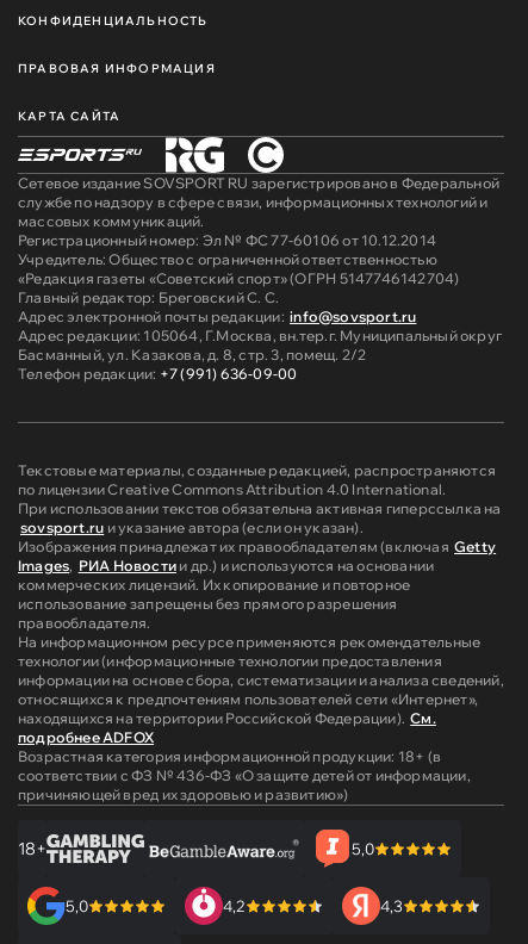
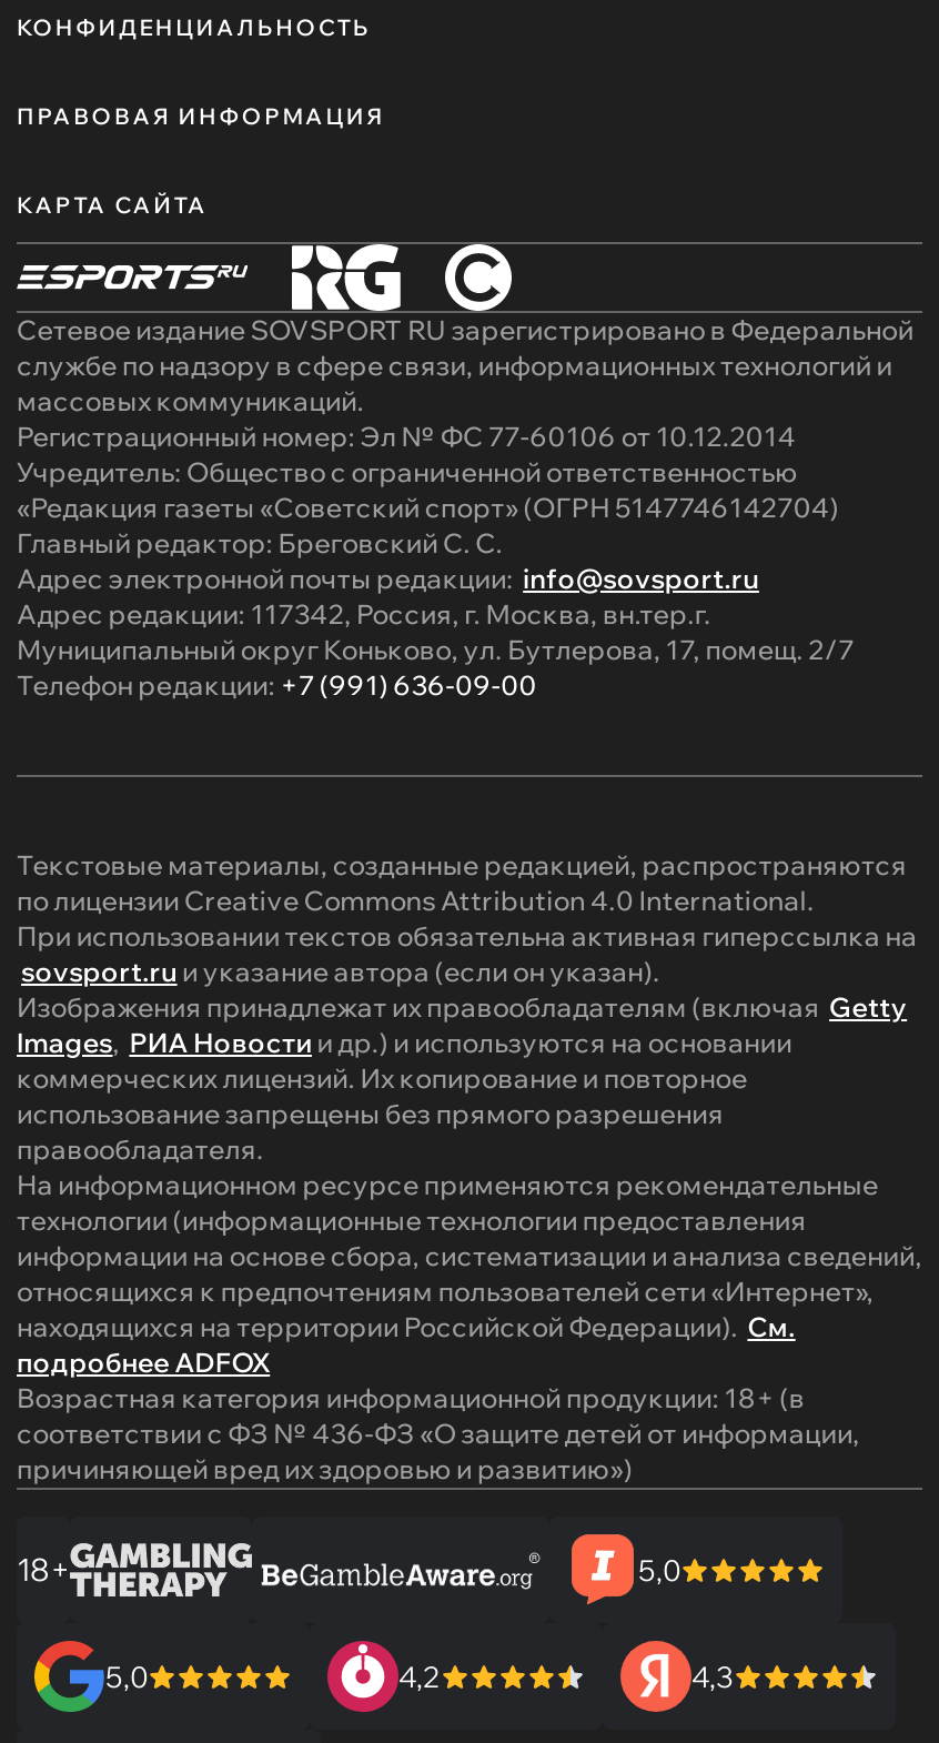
[18,327,502,364] Адрес редакции: 105064, Г.Москва, вн.тер.г. Муниципальный округ | Басманный, ул. Казакова, д. 8, стр. 3, помещ. 2/2 -> [17,598,854,667] Адрес редакции: 117342, Россия, г. Москва, вн.тер.г. | Муниципальный округ Коньково, ул. Бутлерова, 17, помещ. 2/7

